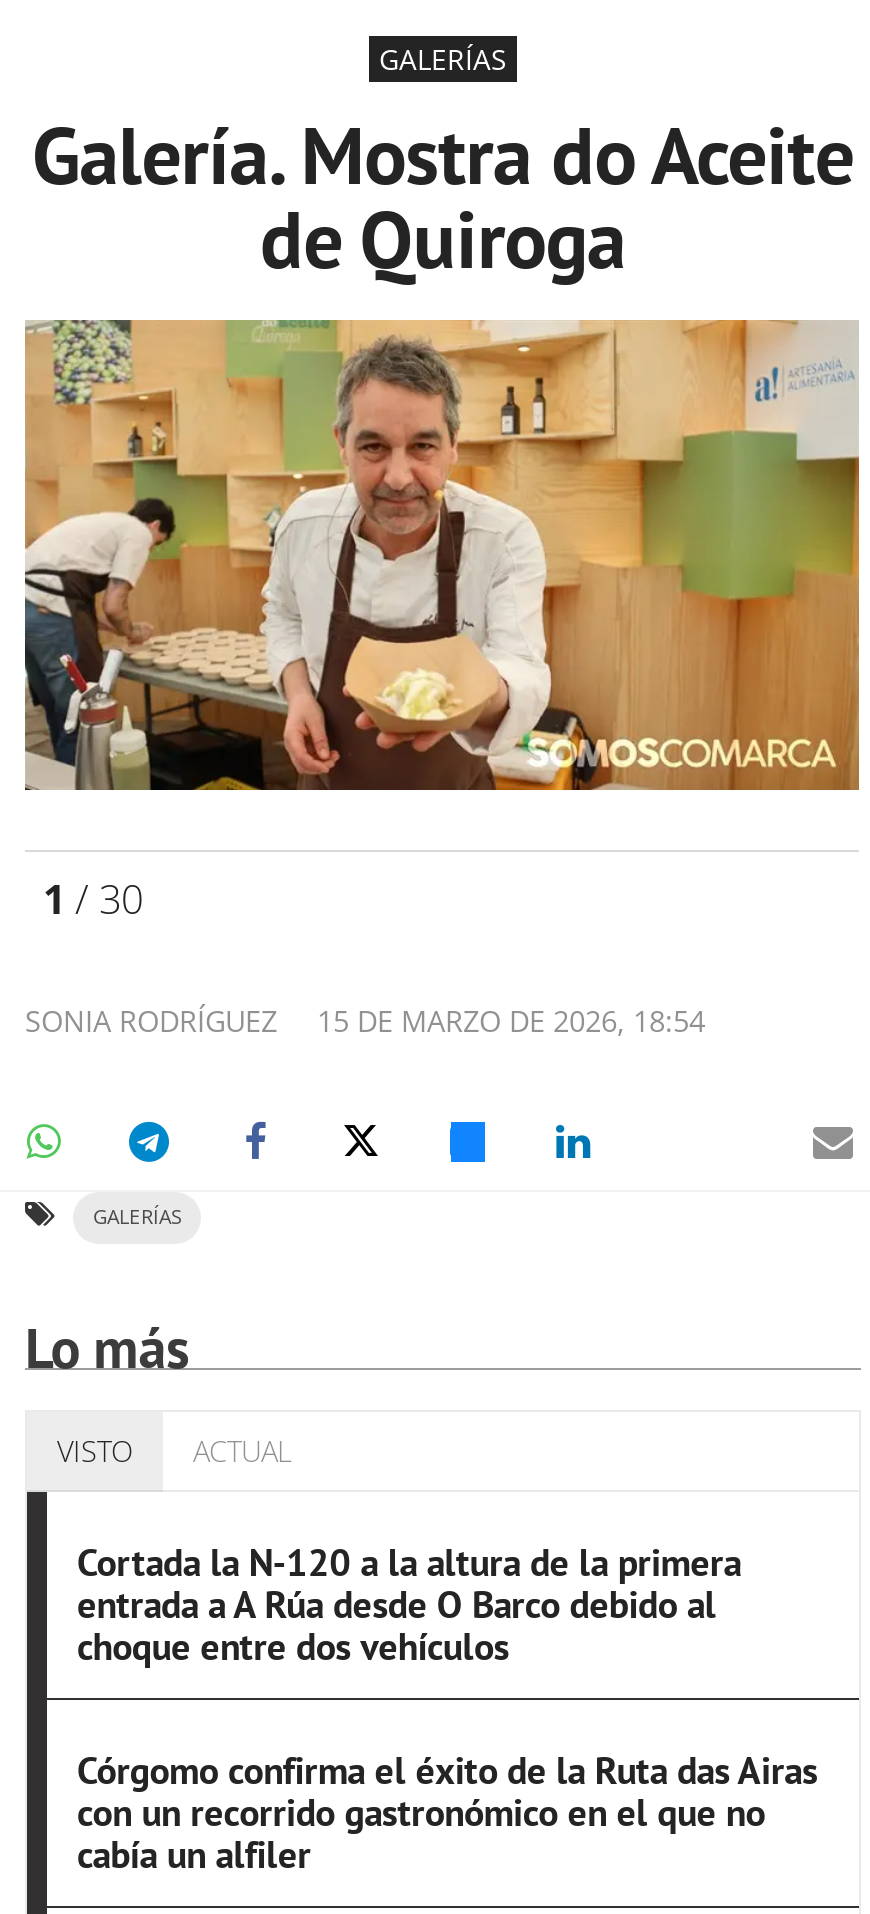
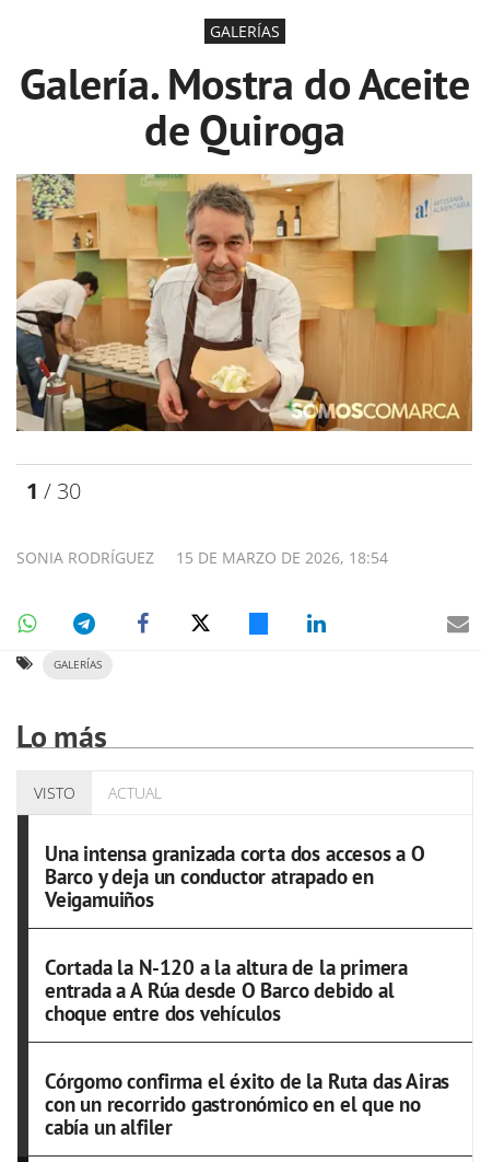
none -> [45,840,425,913] Una intensa granizada corta dos accesos a O | Barco y deja un conductor atrapado en | Veigamuiños

